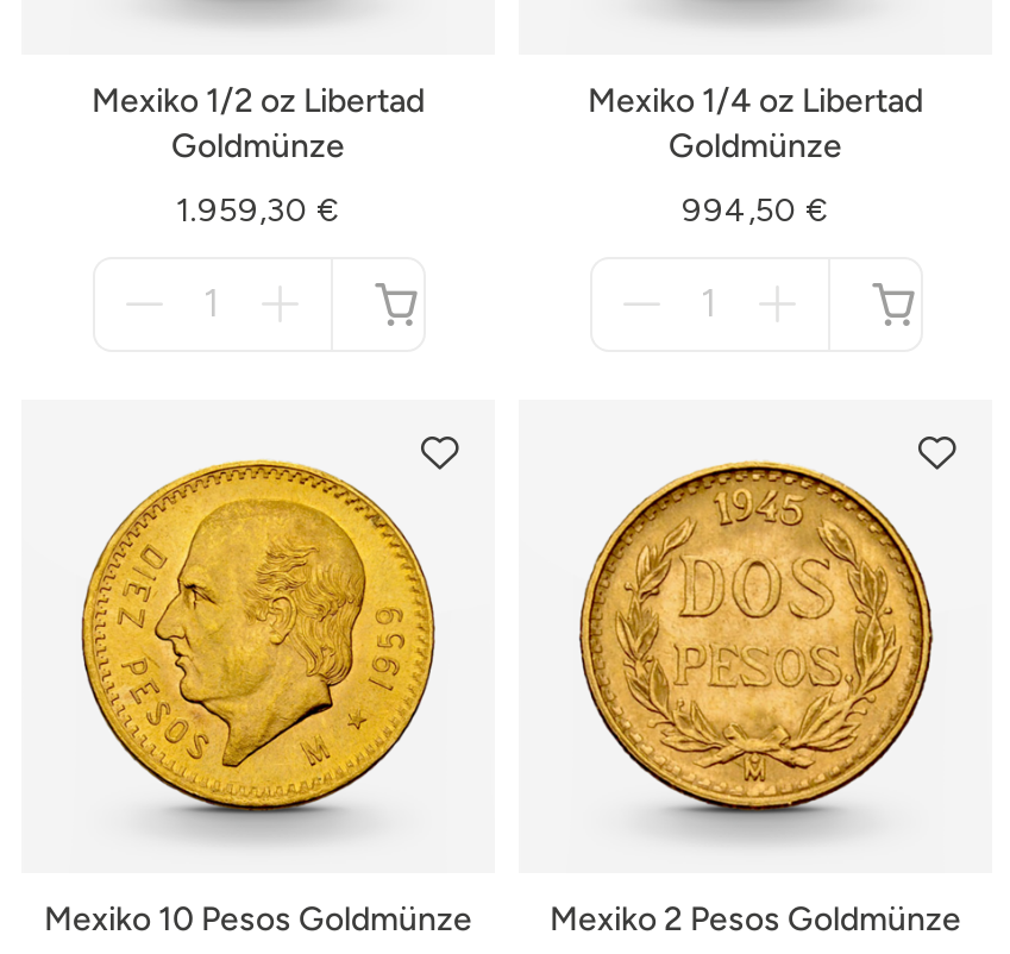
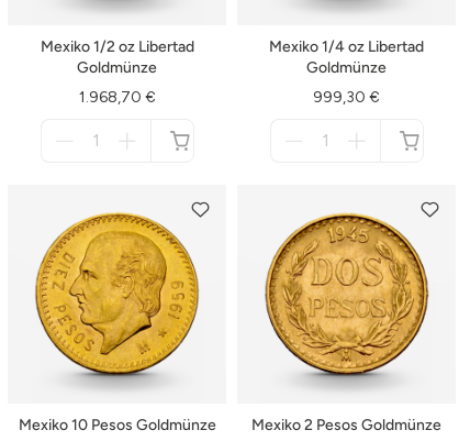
[176,190,340,231] 1.959,30 € -> [79,88,155,107] 1.968,70 €
[682,190,829,231] 994,50 € -> [313,88,380,107] 999,30 €

